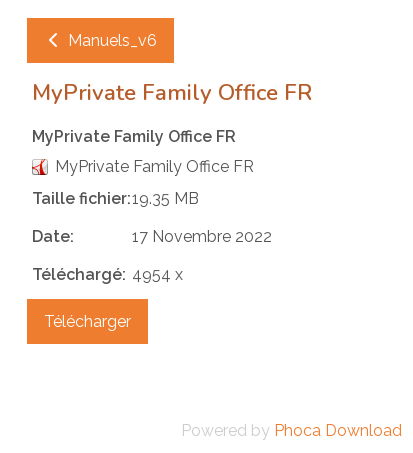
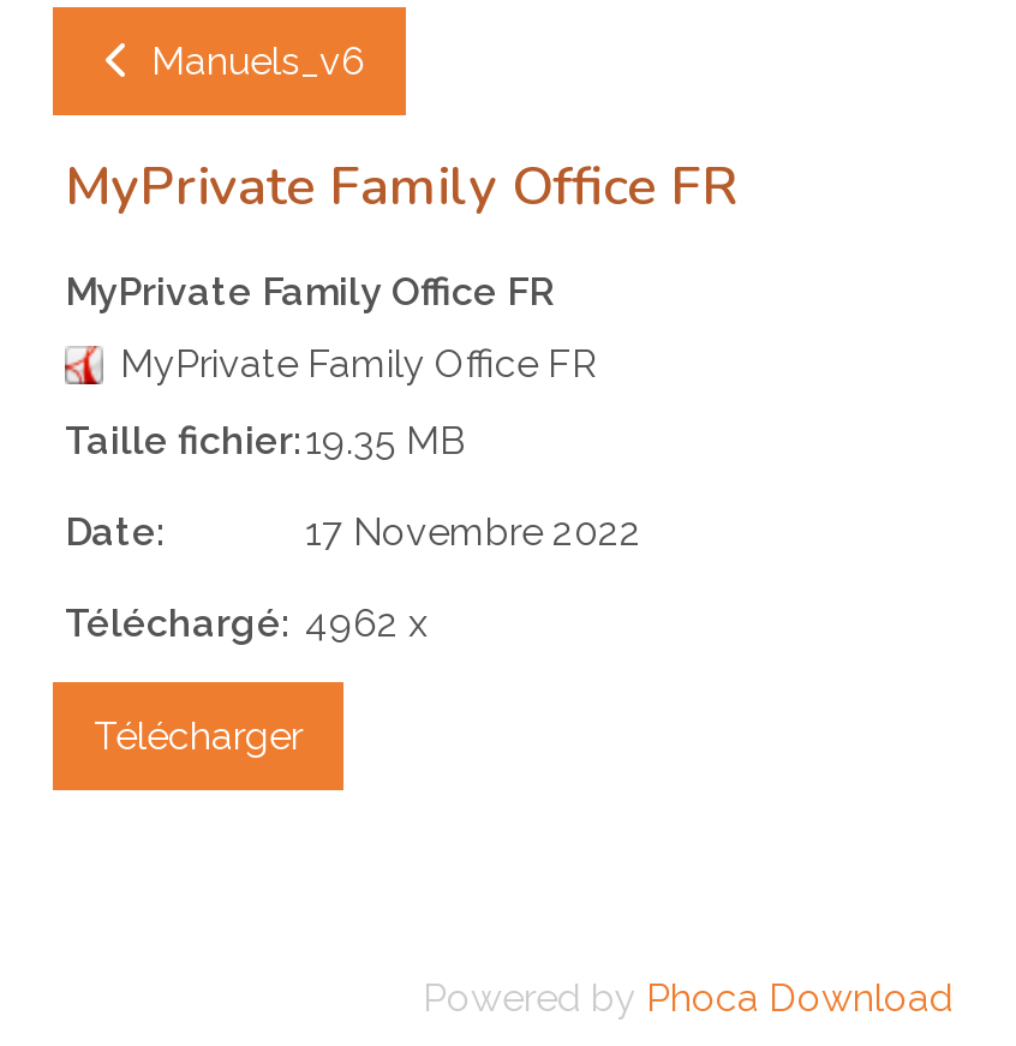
[32,265,183,284] Téléchargé: 4954 x -> [65,601,428,647] Téléchargé: 4962 x

